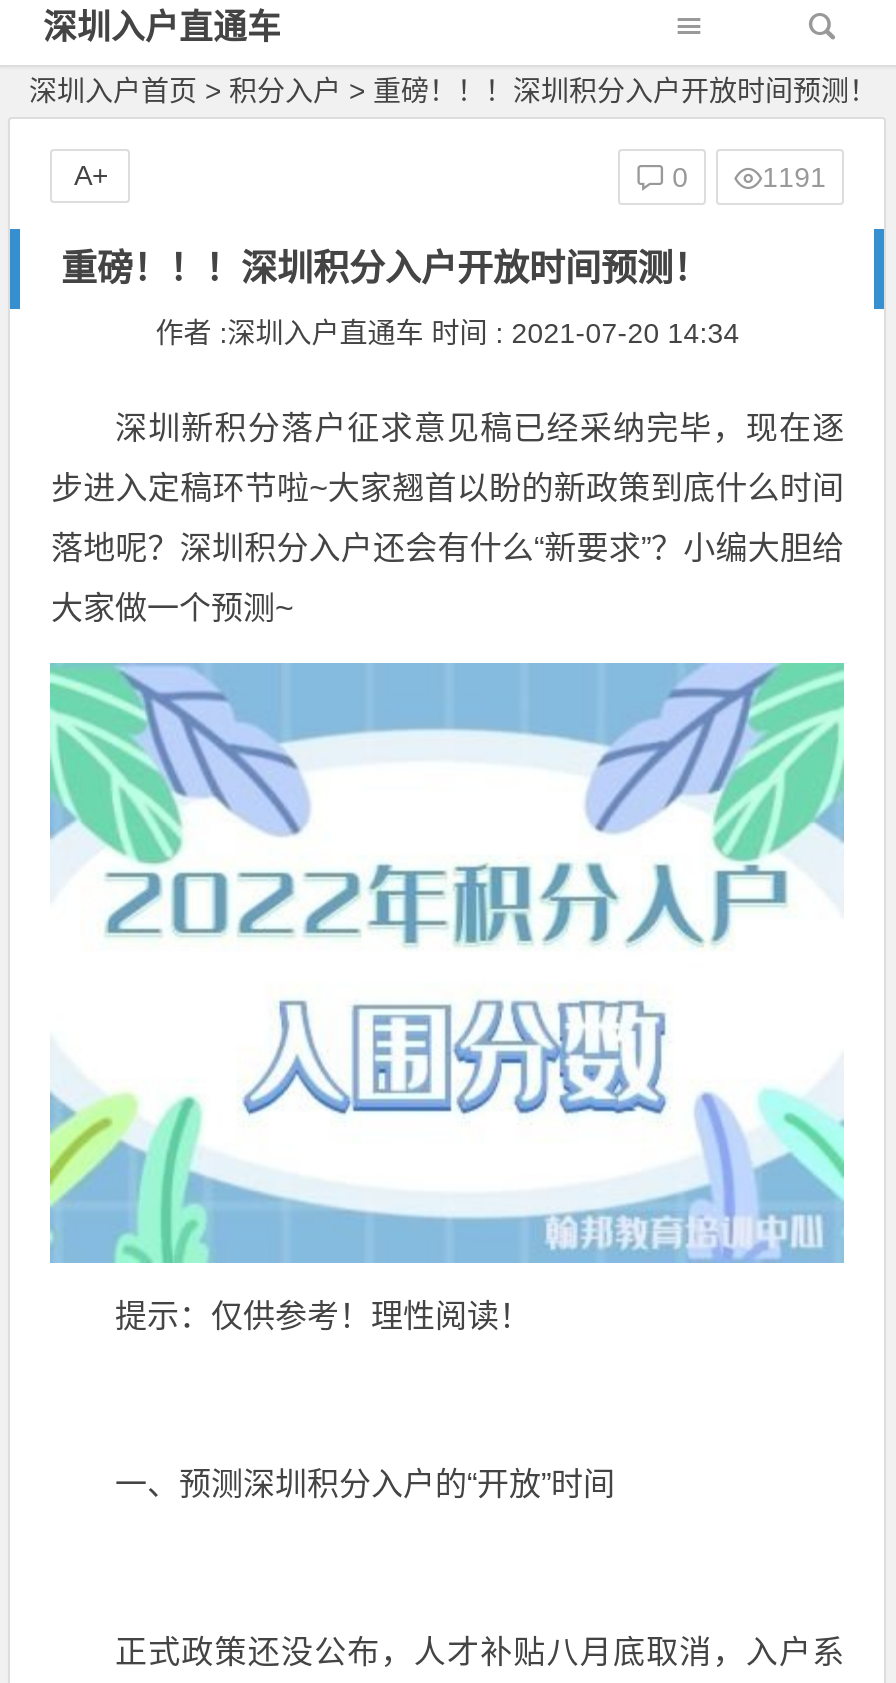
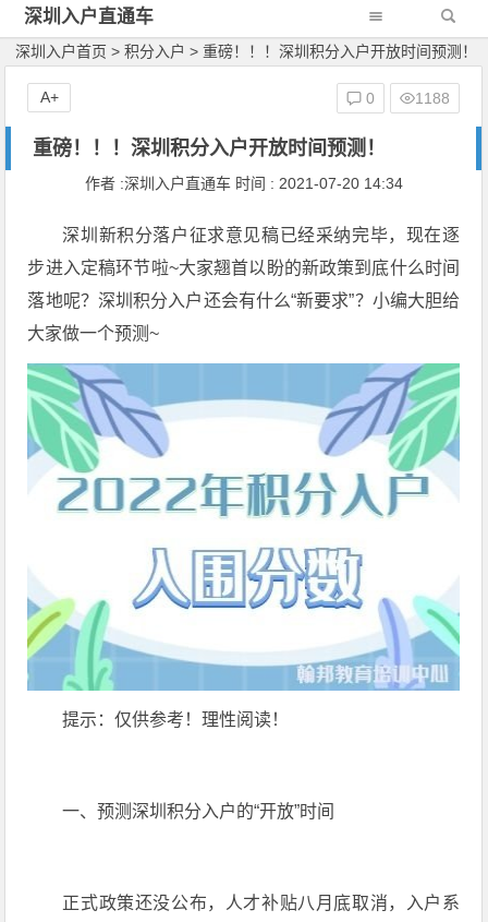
[762,161,826,193] 1191 -> [415,89,450,107] 1188

